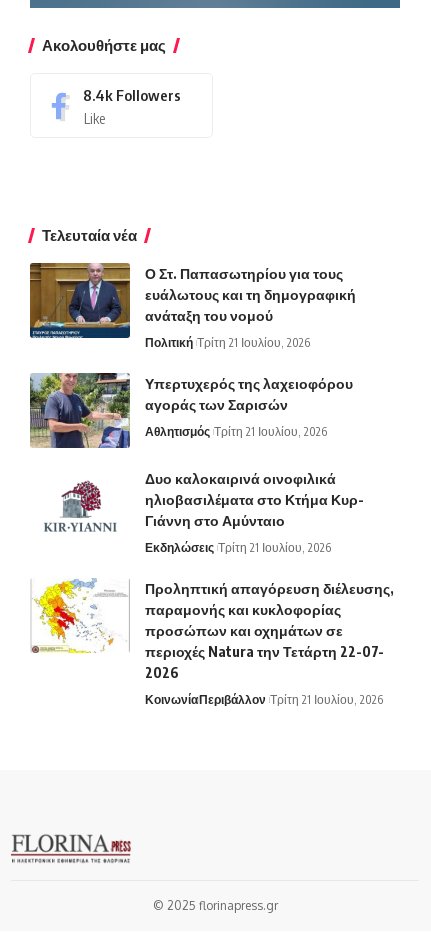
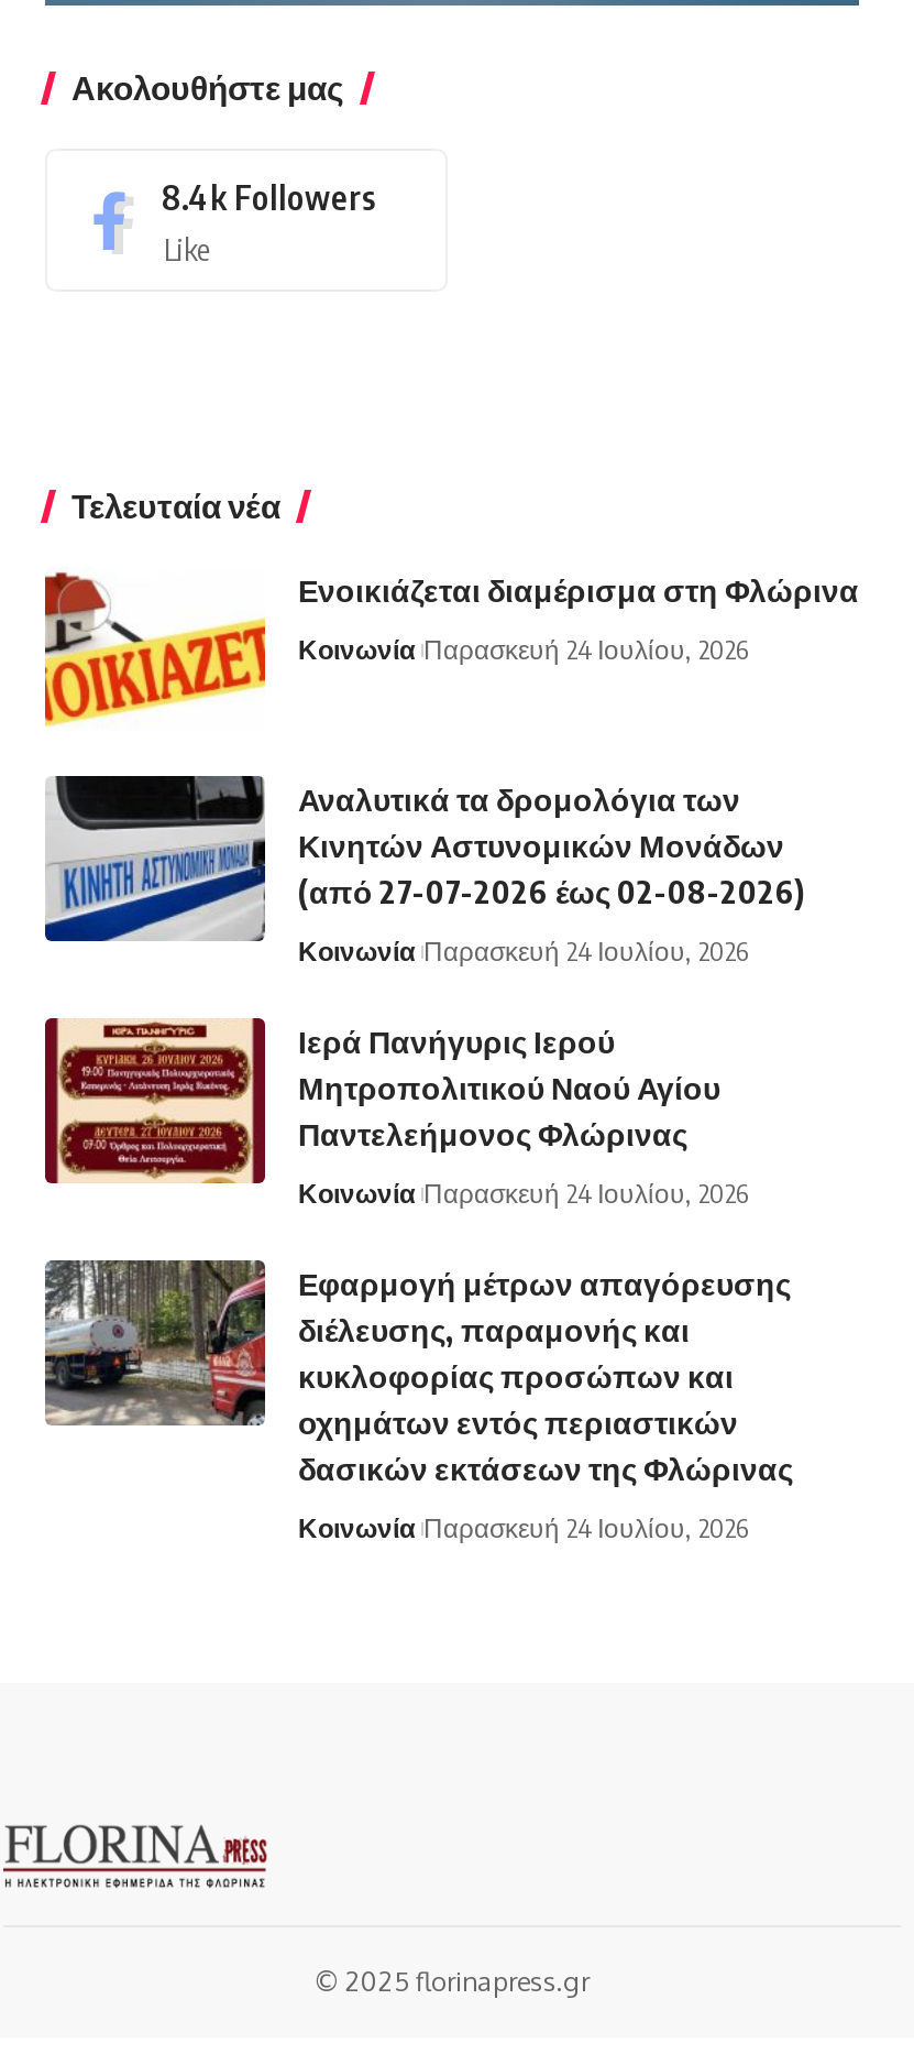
[29,262,356,339] [image] | Ο Στ. Παπασωτηρίου για τους | ευάλωτους και τη δημογραφική | ανάταξη του νομού -> [43,567,859,732] [image] | Ενοικιάζεται διαμέρισμα στη Φλώρινα
[145,335,310,350] Πολιτική Τρίτη 21 Ιουλίου, 2026 -> [298,633,749,666] Κοινωνία Παρασκευή 24 Ιουλίου, 2026
[29,358,353,449] [image] | Υπερτυχερός της λαχειοφόρου | αγοράς των Σαρισών -> [43,774,806,974] [image] | Αναλυτικά τα δρομολόγια των | Κινητών Αστυνομικών Μονάδων | (από 27-07-2026 έως 02-08-2026)
[145,424,327,439] Αθλητισμός Τρίτη 21 Ιουλίου, 2026 -> [298,935,749,968] Κοινωνία Παρασκευή 24 Ιουλίου, 2026
[30,468,364,543] [image] | Δυο καλοκαιρινά οινοφιλικά | ηλιοβασιλέματα στο Κτήμα Κυρ- | Γιάννη στο Αμύνταιο -> [43,1016,720,1186] [image] | Ιερά Πανήγυρις Ιερού | Μητροπολιτικού Ναού Αγίου | Παντελεήμονος Φλώρινας
[145,540,331,555] Εκδηλώσεις Τρίτη 21 Ιουλίου, 2026 -> [298,1177,749,1210] Κοινωνία Παρασκευή 24 Ιουλίου, 2026
[30,578,394,681] [image] | Προληπτική απαγόρευση διέλευσης, | παραμονής και κυκλοφορίας | προσώπων και οχημάτων σε | περιοχές Natura την Τετάρτη 22-07- | 2026 -> [43,1258,793,1488] [image] | Εφαρμογή μέτρων απαγόρευσης | διέλευσης, παραμονής και | κυκλοφορίας προσώπων και | οχημάτων εντός περιαστικών | δασικών εκτάσεων της Φλώρινας
[145,692,383,707] ΚοινωνίαΠεριβάλλον Τρίτη 21 Ιουλίου, 2026 -> [298,1512,749,1545] Κοινωνία Παρασκευή 24 Ιουλίου, 2026

